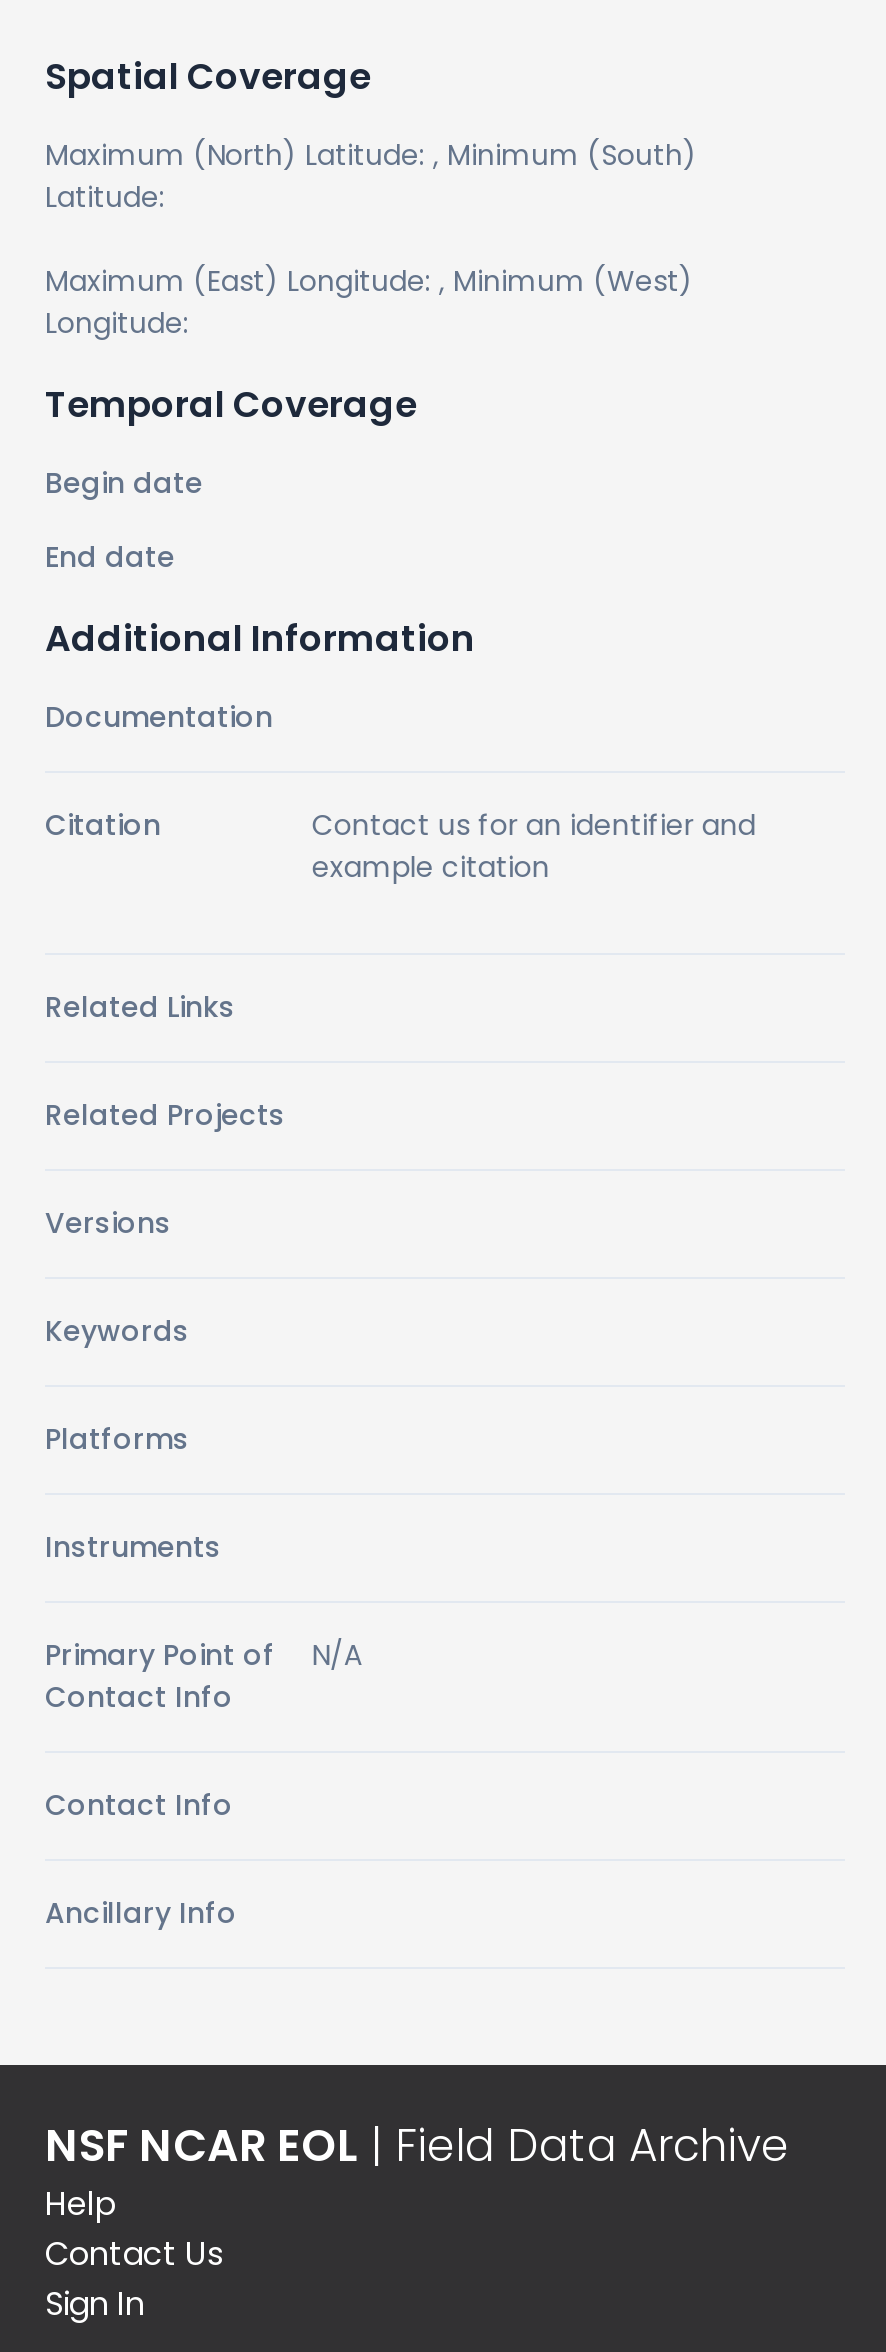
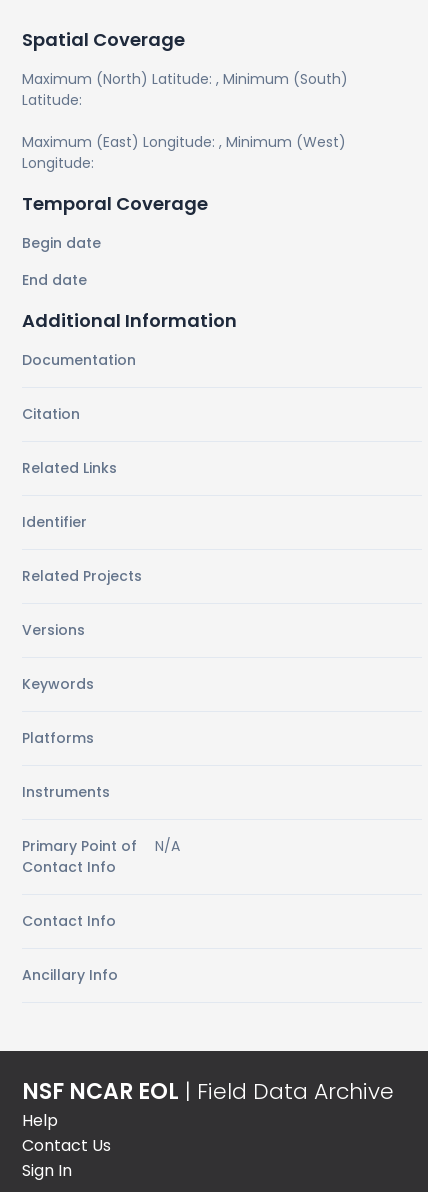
[312,805,756,887] Contact us for an identifier and | example citation -> none
moved [45,987,235,1027] -> [22,458,117,478]: Related Links
none -> [22,512,87,532] Identifier

